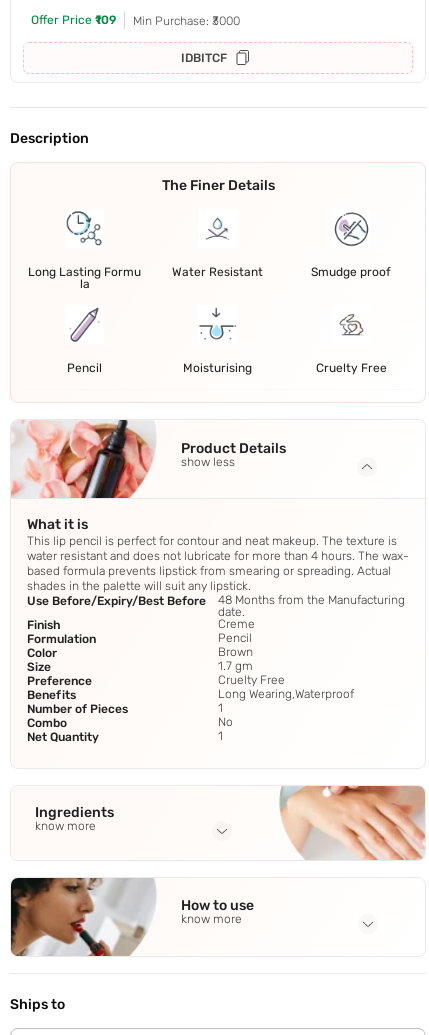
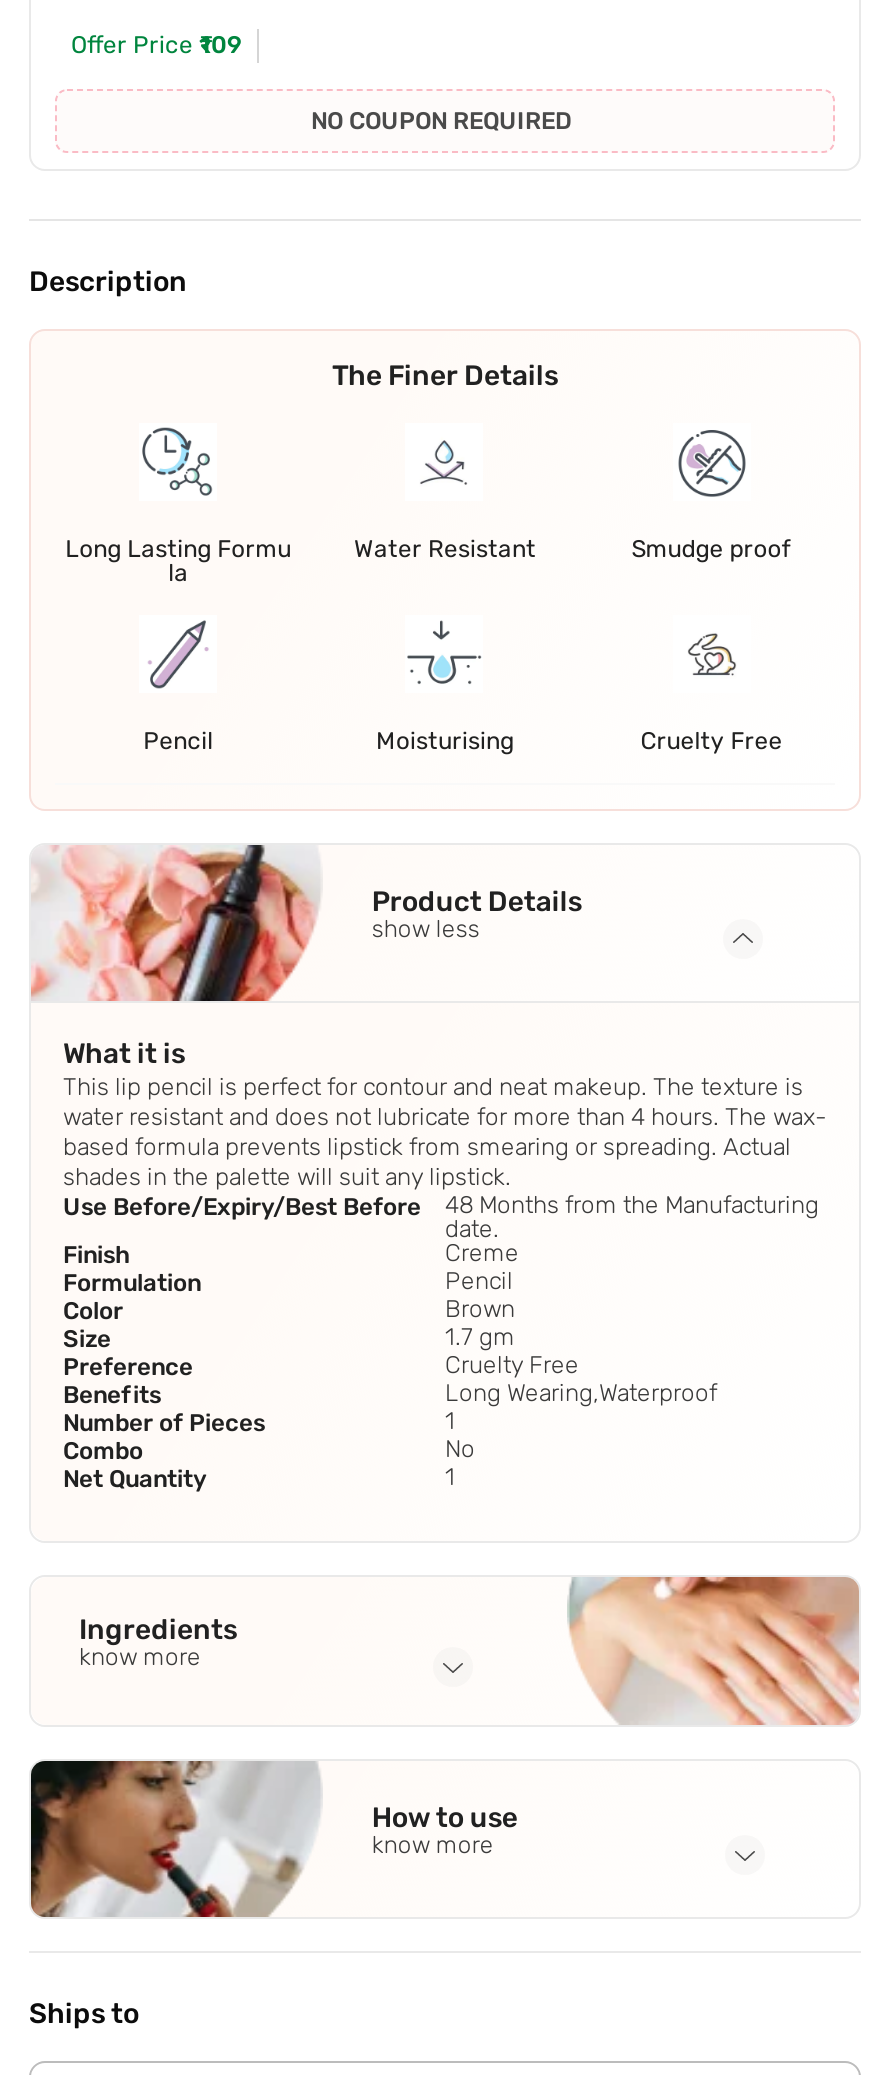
[133,14,240,65] Min Purchase: ₹3000 | IDBITCF -> [311,108,571,136] NO COUPON REQUIRED

